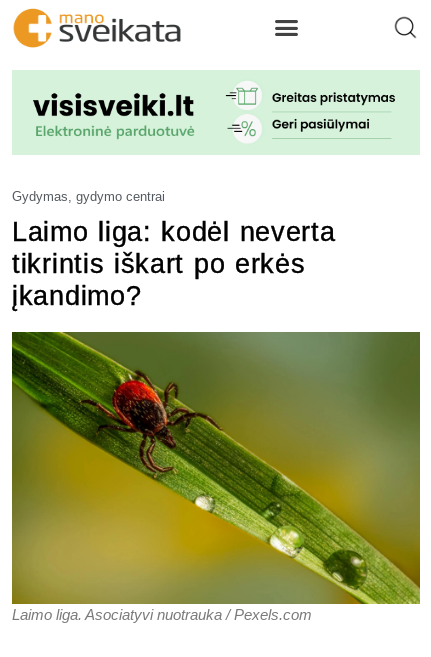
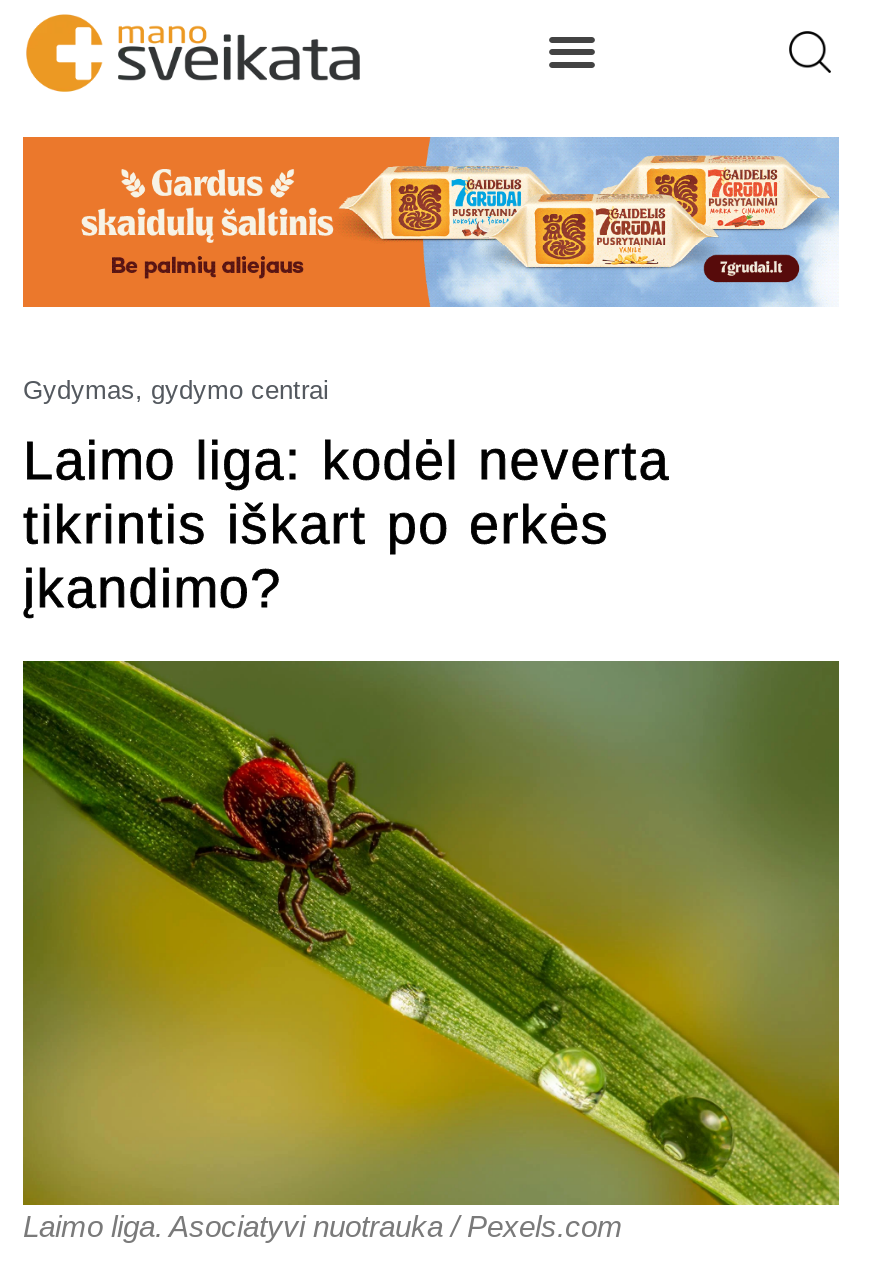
[12,70,419,155] [image] -> [21,135,839,309] [image]

